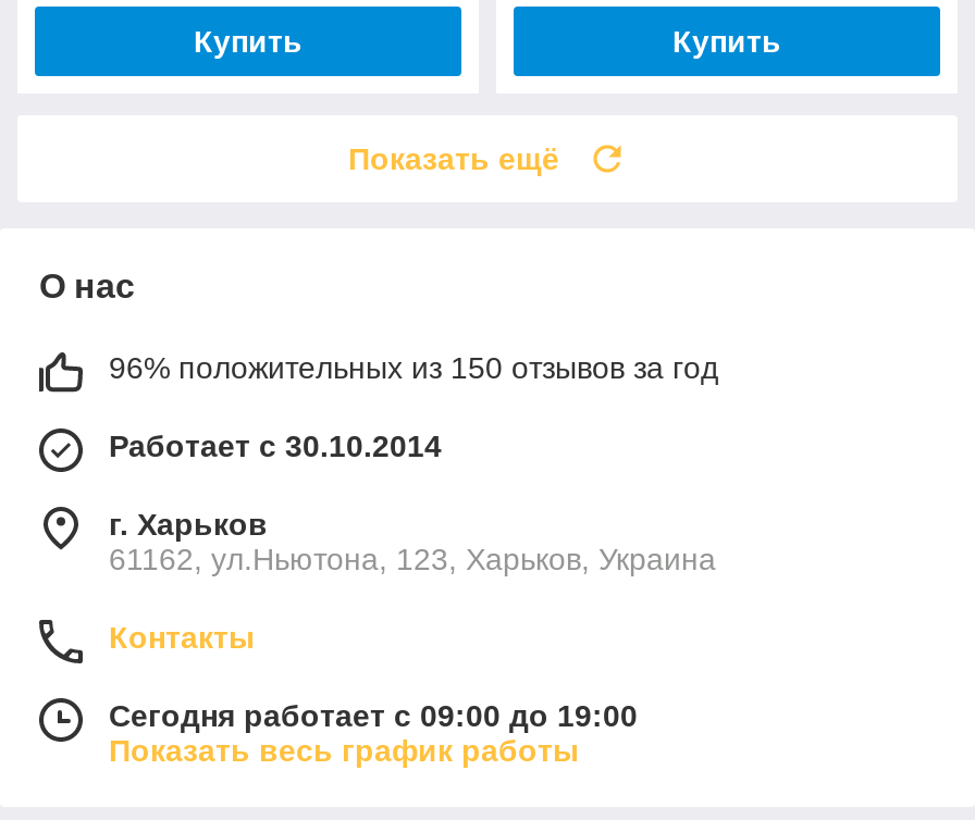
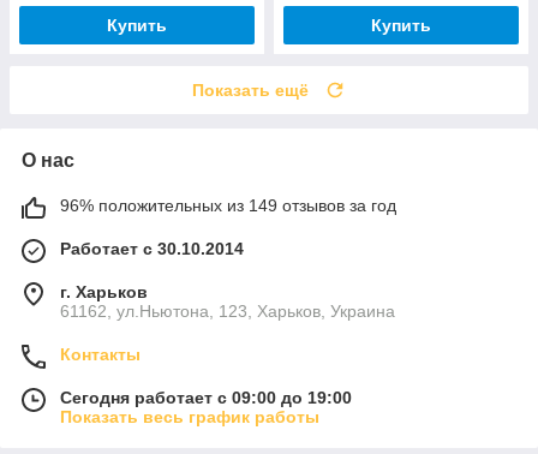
[109,350,718,385] 96% положительных из 150 отзывов за год -> [60,196,396,215] 96% положительных из 149 отзывов за год

